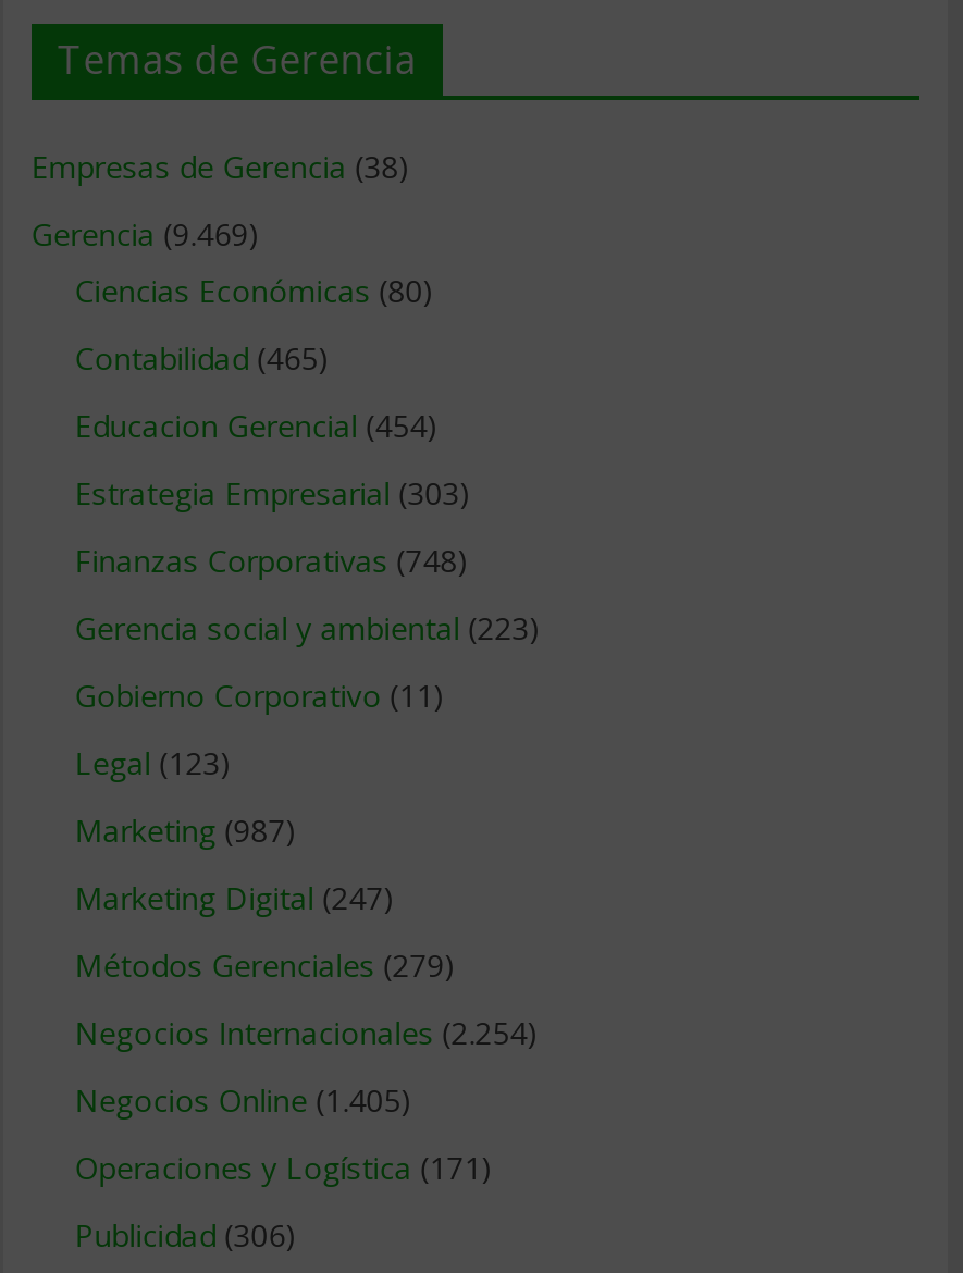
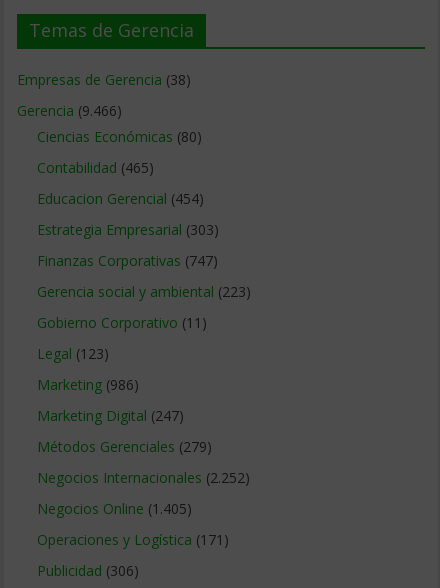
[31,214,260,255] Gerencia (9.469) -> [17,101,122,120] Gerencia (9.466)
[75,540,469,581] Finanzas Corporativas (748) -> [37,251,218,270] Finanzas Corporativas (747)
[75,810,297,851] Marketing (987) -> [37,375,139,394] Marketing (986)
[75,1012,538,1054] Negocios Internacionales (2.254) -> [37,468,250,487] Negocios Internacionales (2.252)

